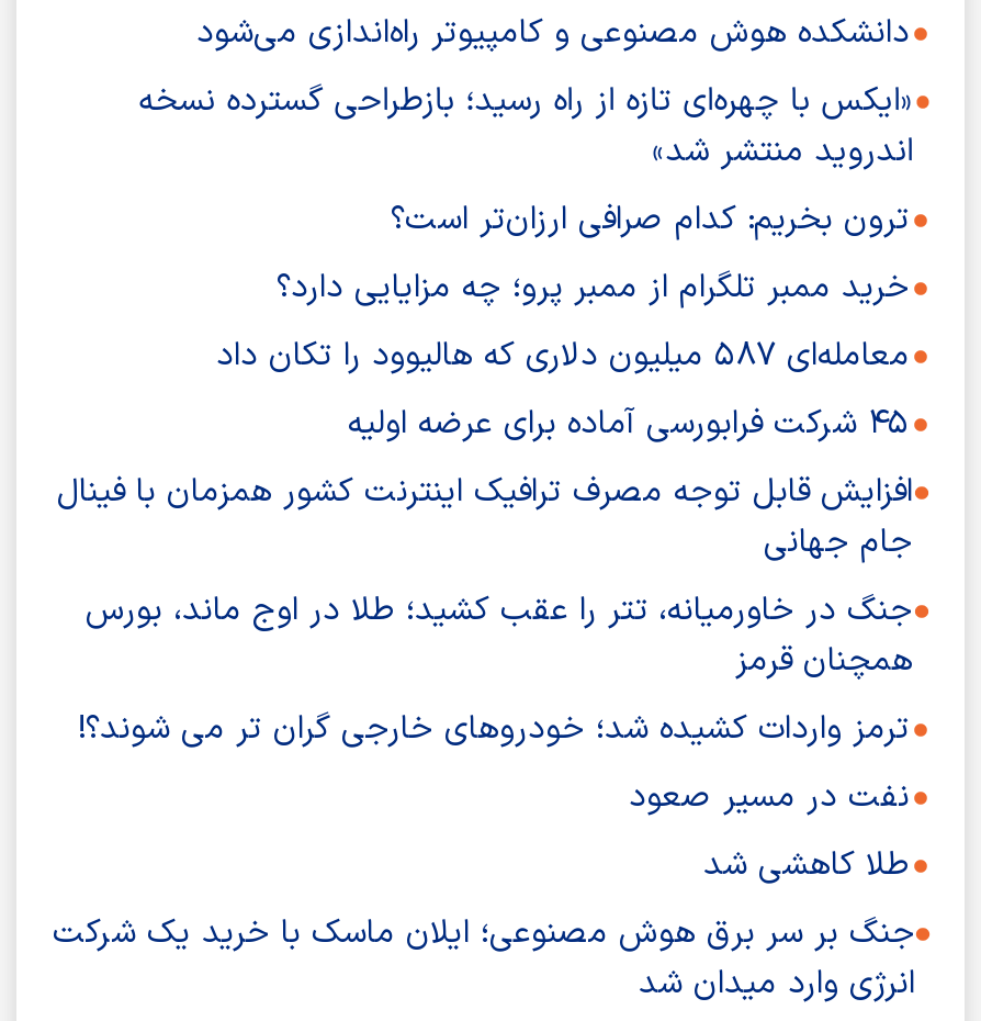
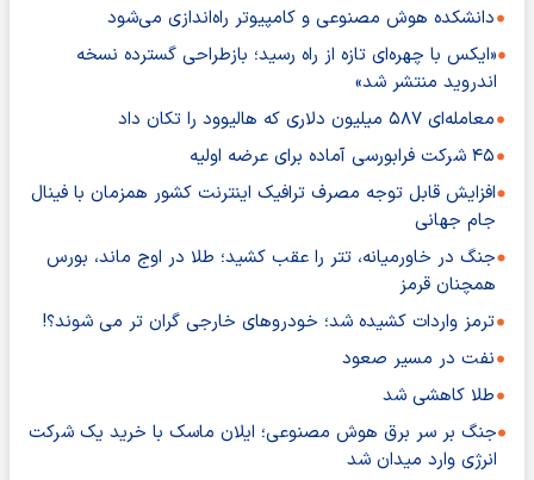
[275,196,910,315] ترون بخریم: کدام صرافی ارزان‌تر است؟ | خرید ممبر تلگرام از ممبر پرو؛ چه مزایایی دارد؟ -> none

